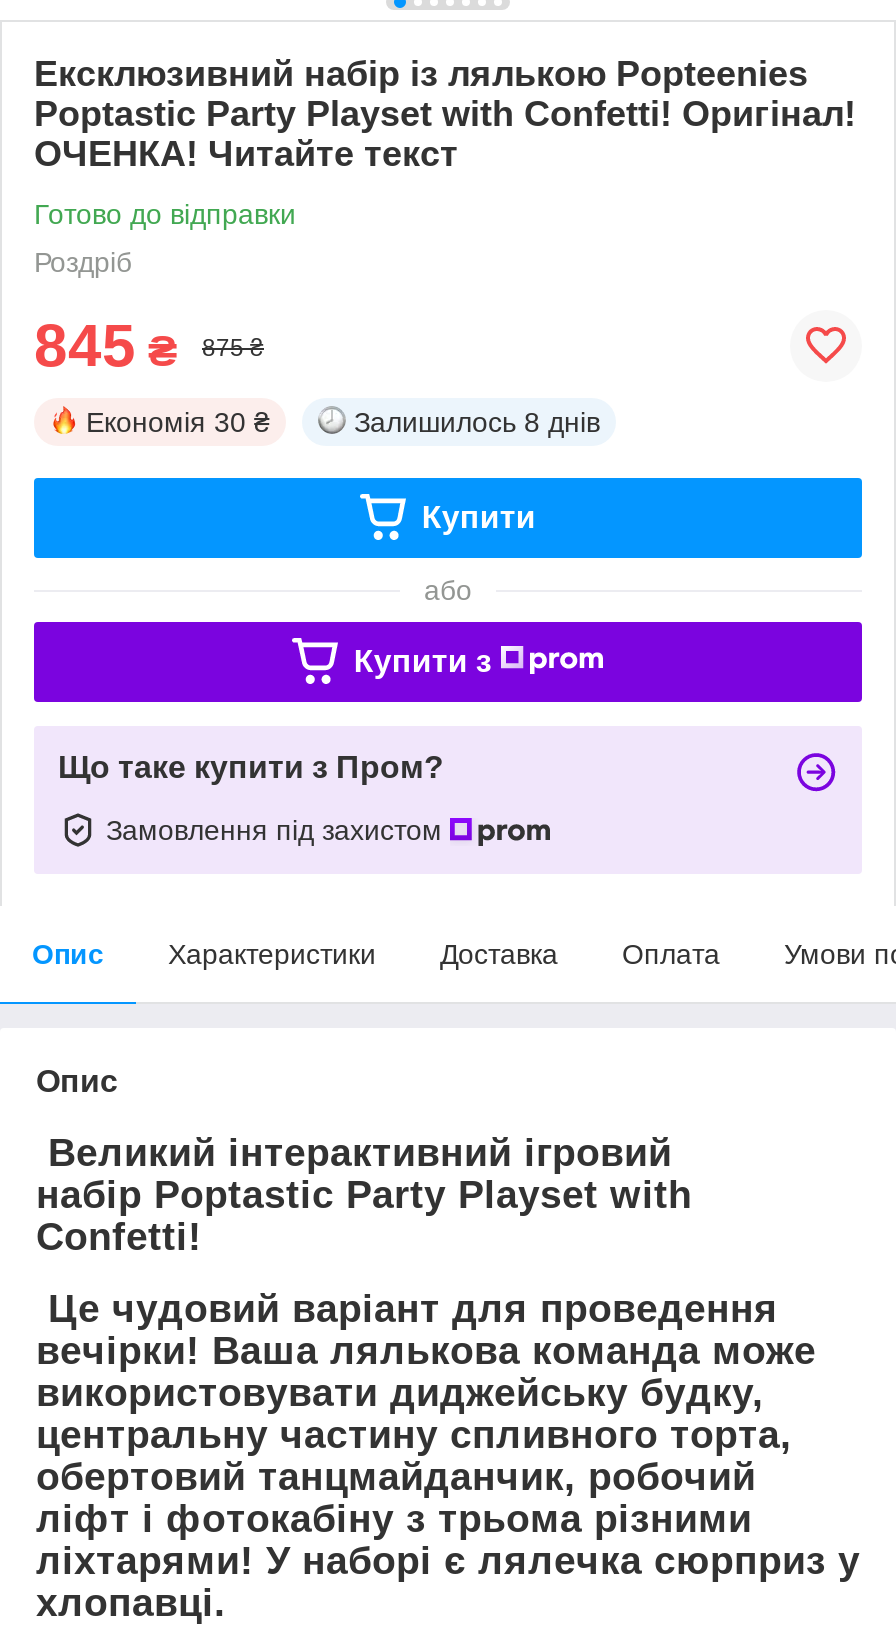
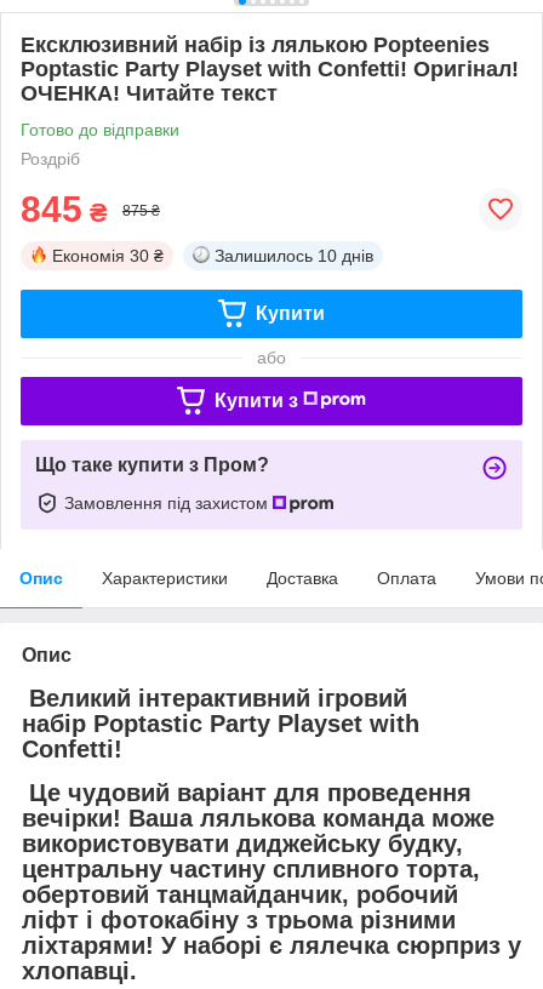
[354,406,600,438] Залишилось 8 днів -> [215,246,373,265] Залишилось 10 днів

